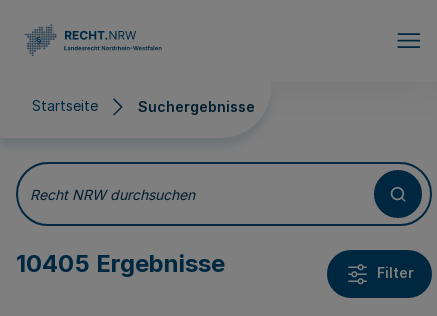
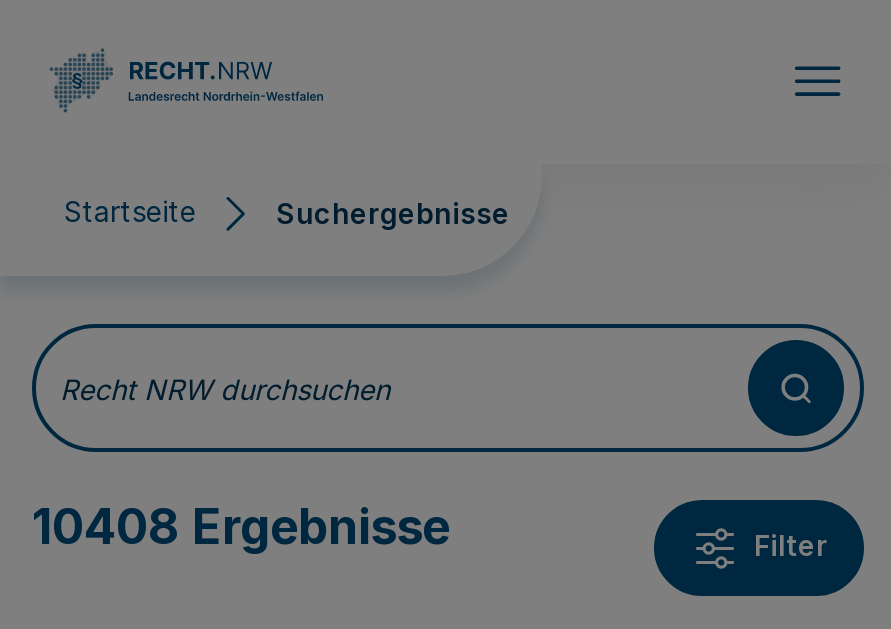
[16,249,225,278] 10405 Ergebnisse -> [32,498,450,556] 10408 Ergebnisse

